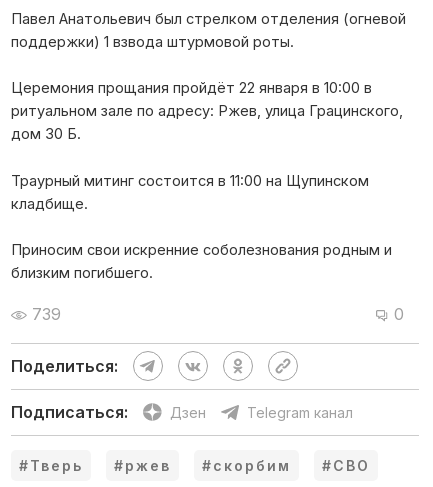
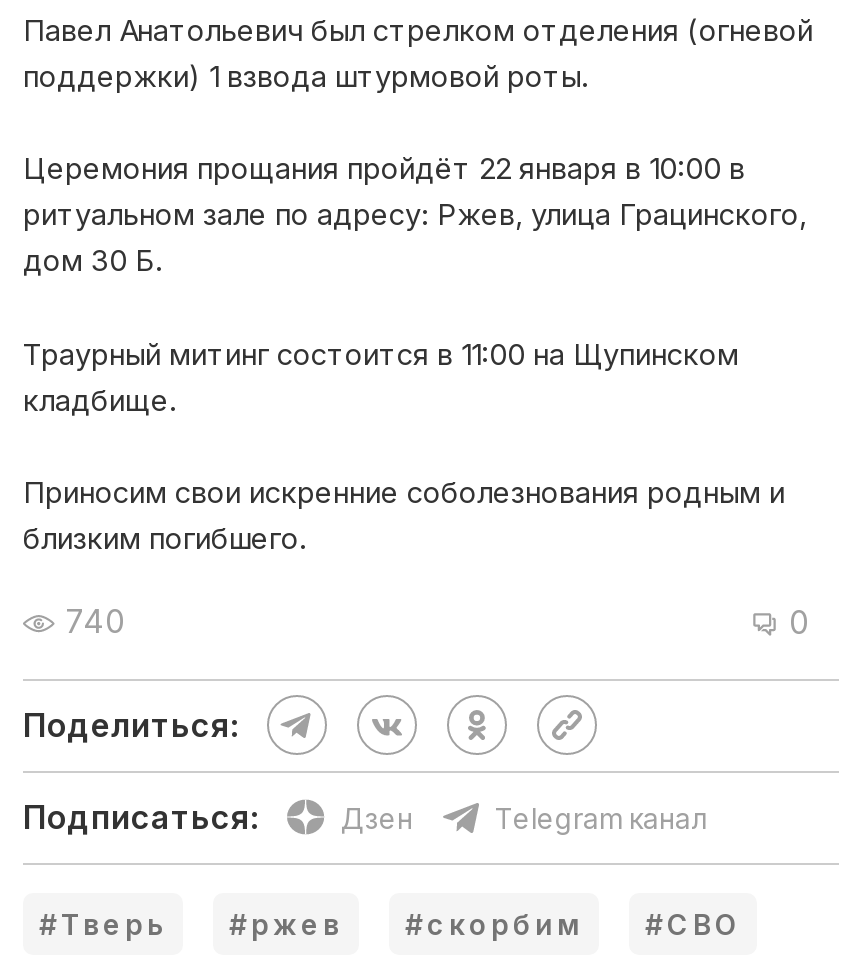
[27,303,61,323] 739 -> [55,600,125,640] 740

